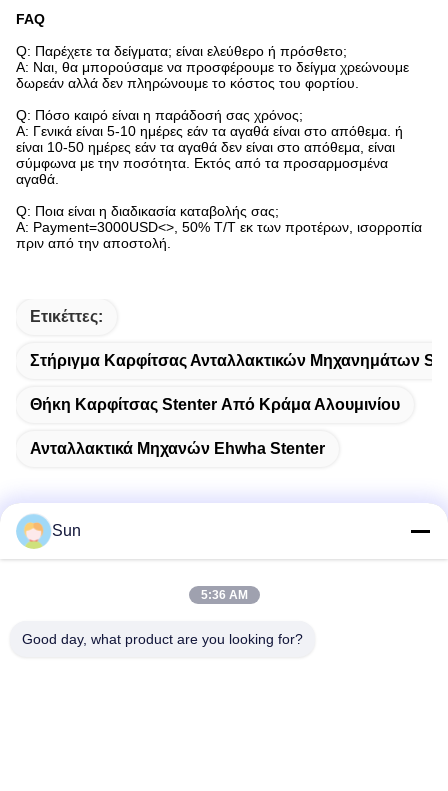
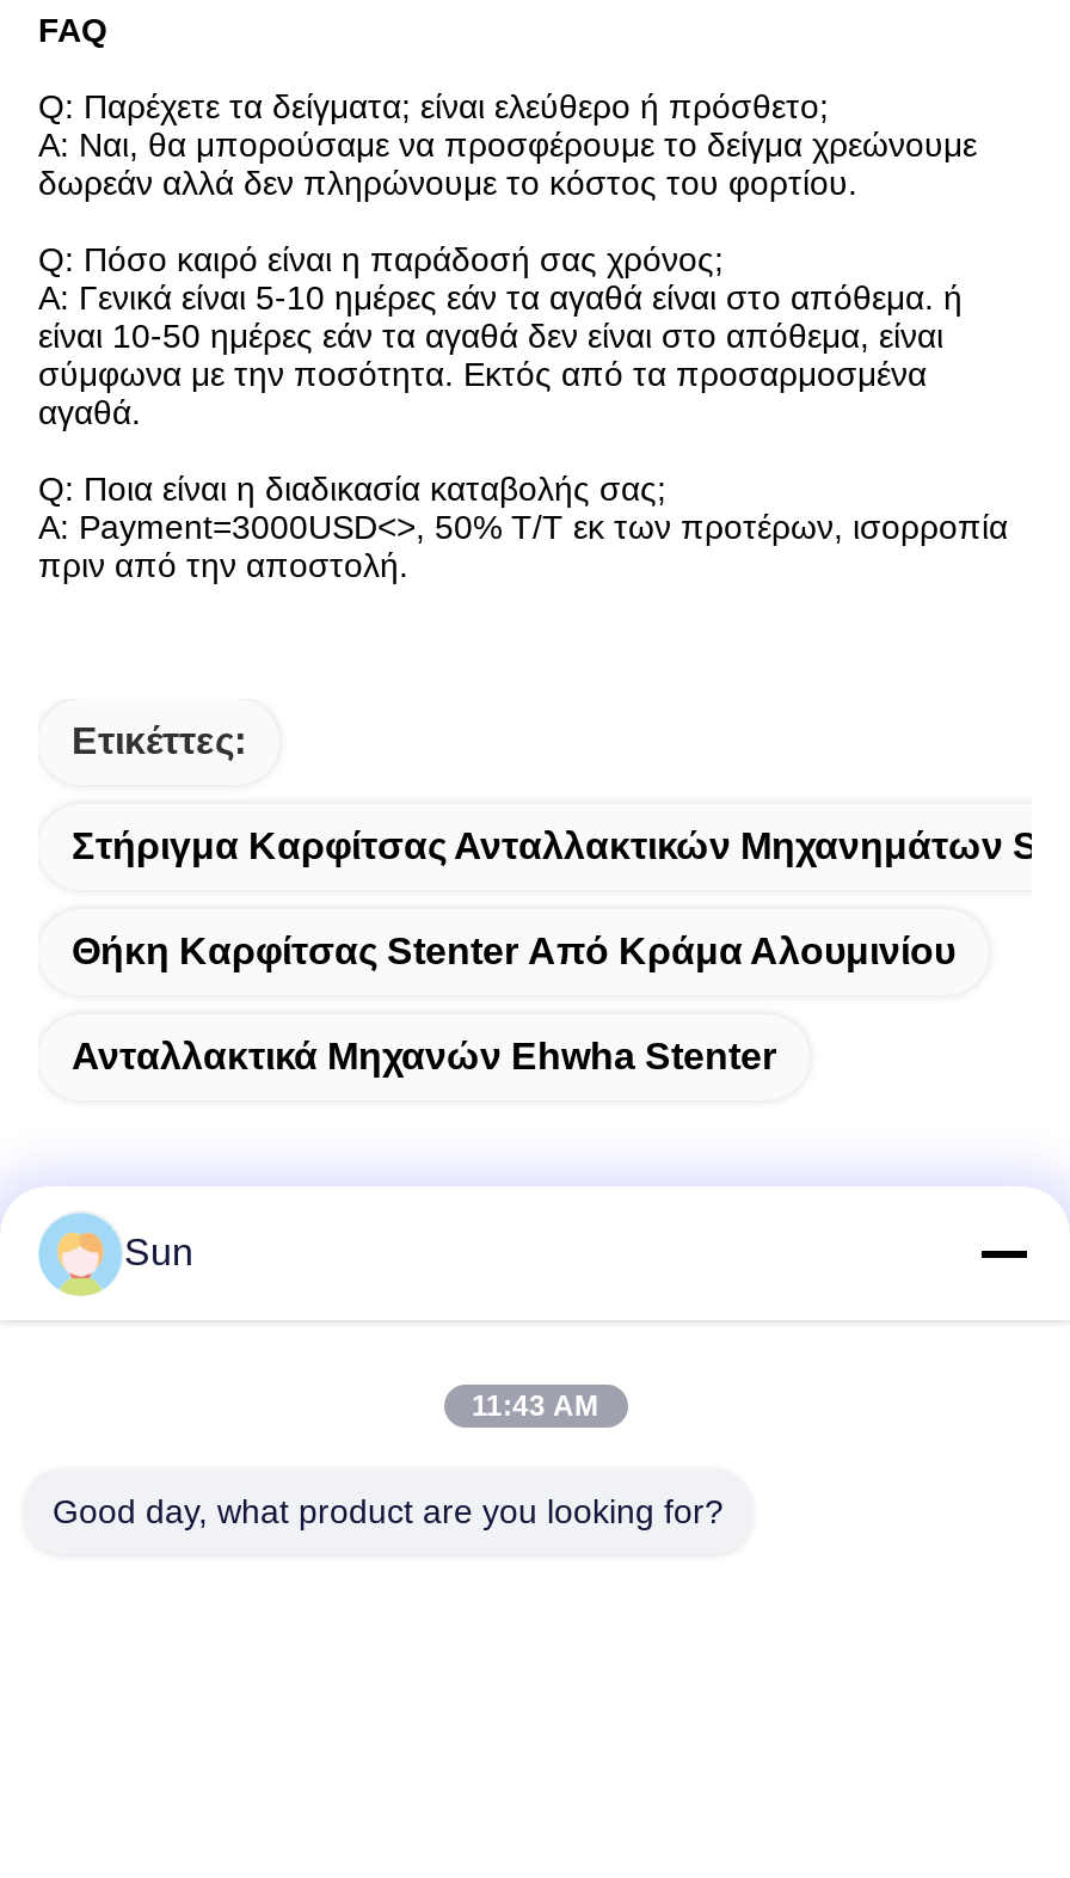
[200,588,247,602] 5:36 AM -> [472,1389,598,1423] 11:43 AM

